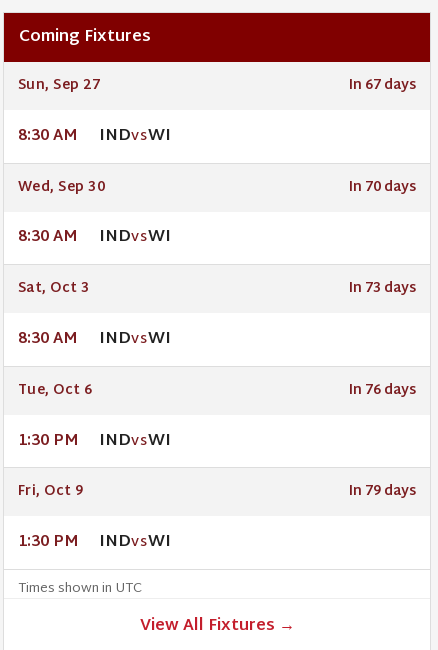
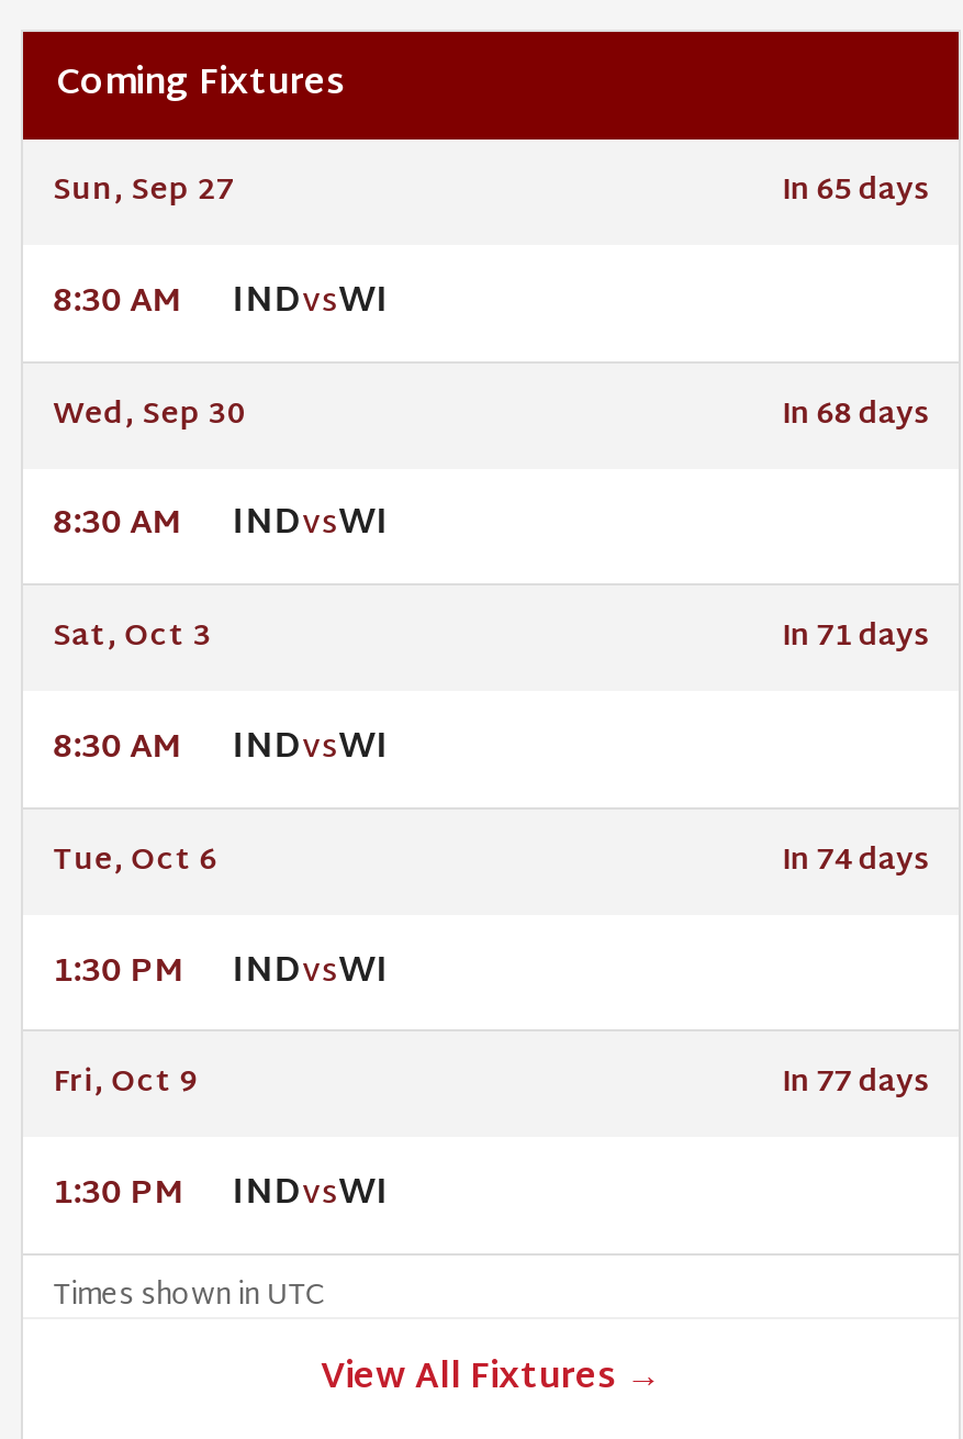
[349,74,416,98] In 67 days -> [782,166,929,219] In 65 days
[349,176,416,200] In 70 days -> [782,389,929,442] In 68 days
[349,277,416,301] In 73 days -> [782,612,929,665] In 71 days
[349,379,416,403] In 76 days -> [782,835,929,888] In 74 days
[349,480,416,504] In 79 days -> [782,1059,929,1111] In 77 days

